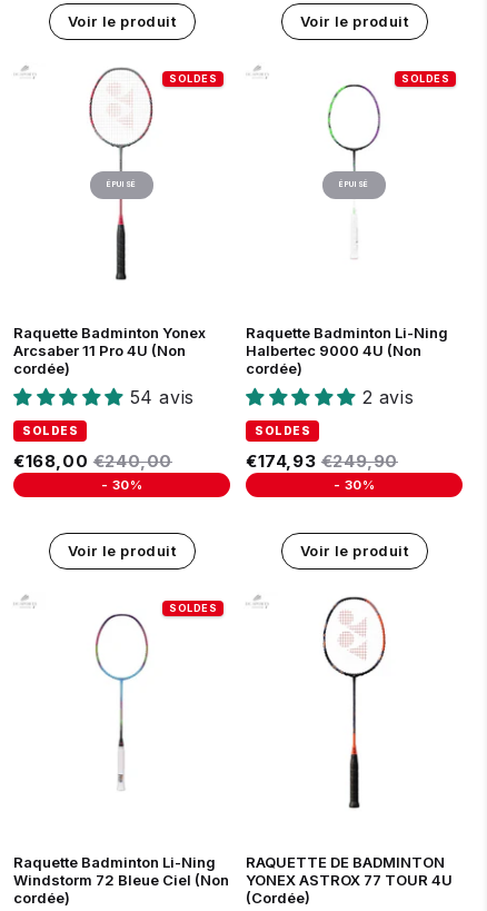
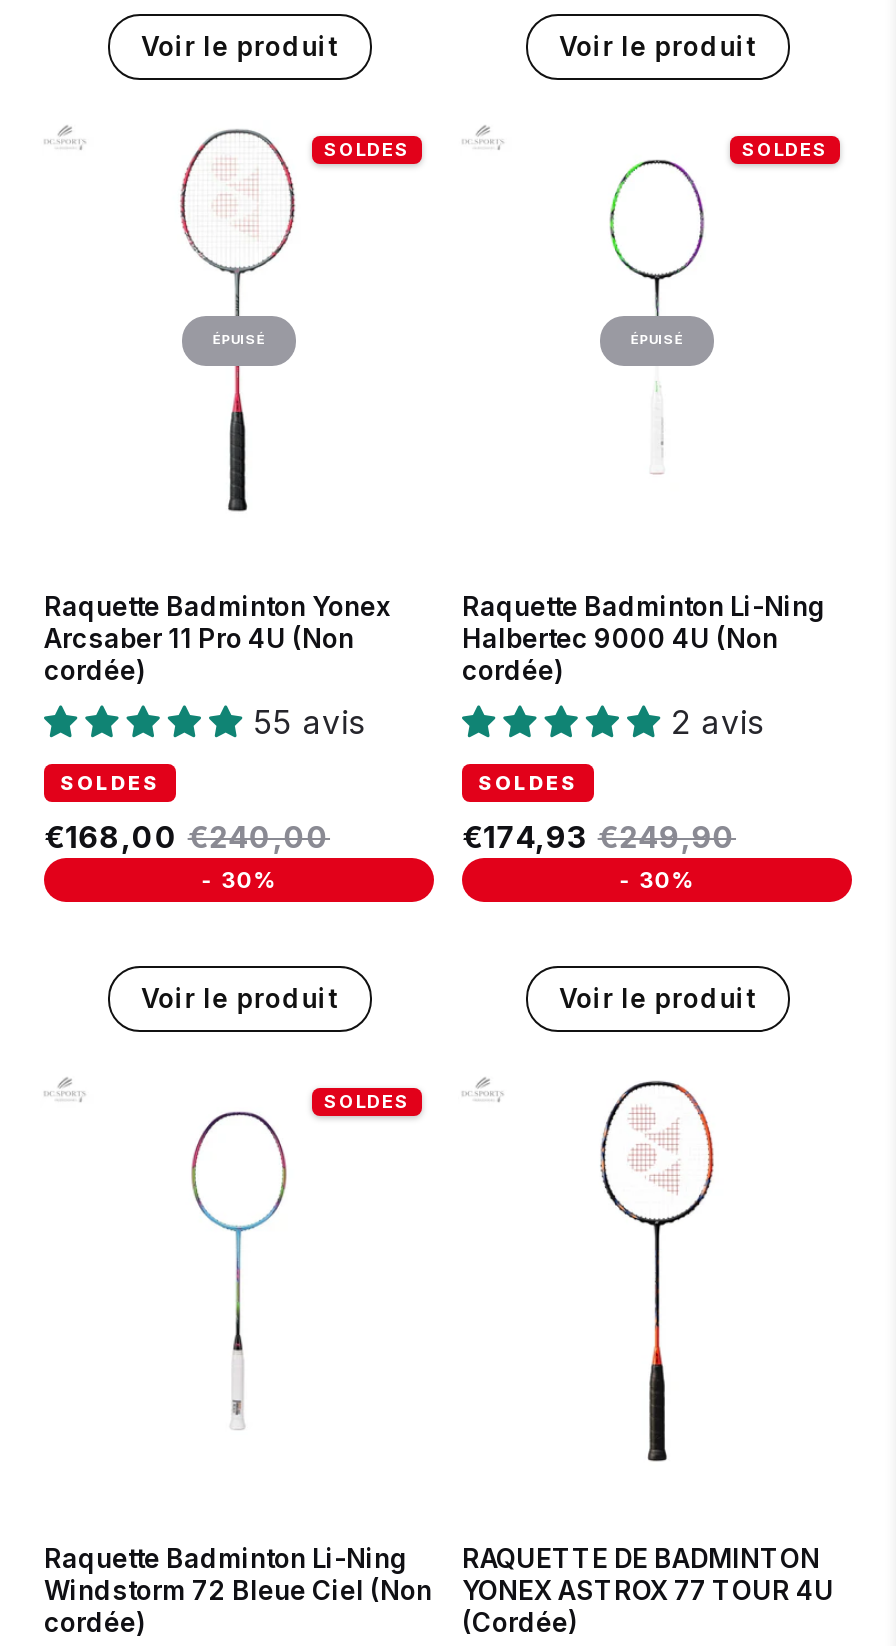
[130,386,194,408] 54 avis -> [253,702,366,742] 55 avis

